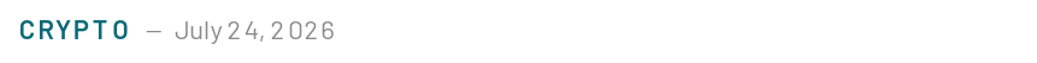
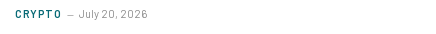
[19,14,336,45] CRYPTO July 24, 2026 -> [15,7,147,20] CRYPTO July 20, 2026

